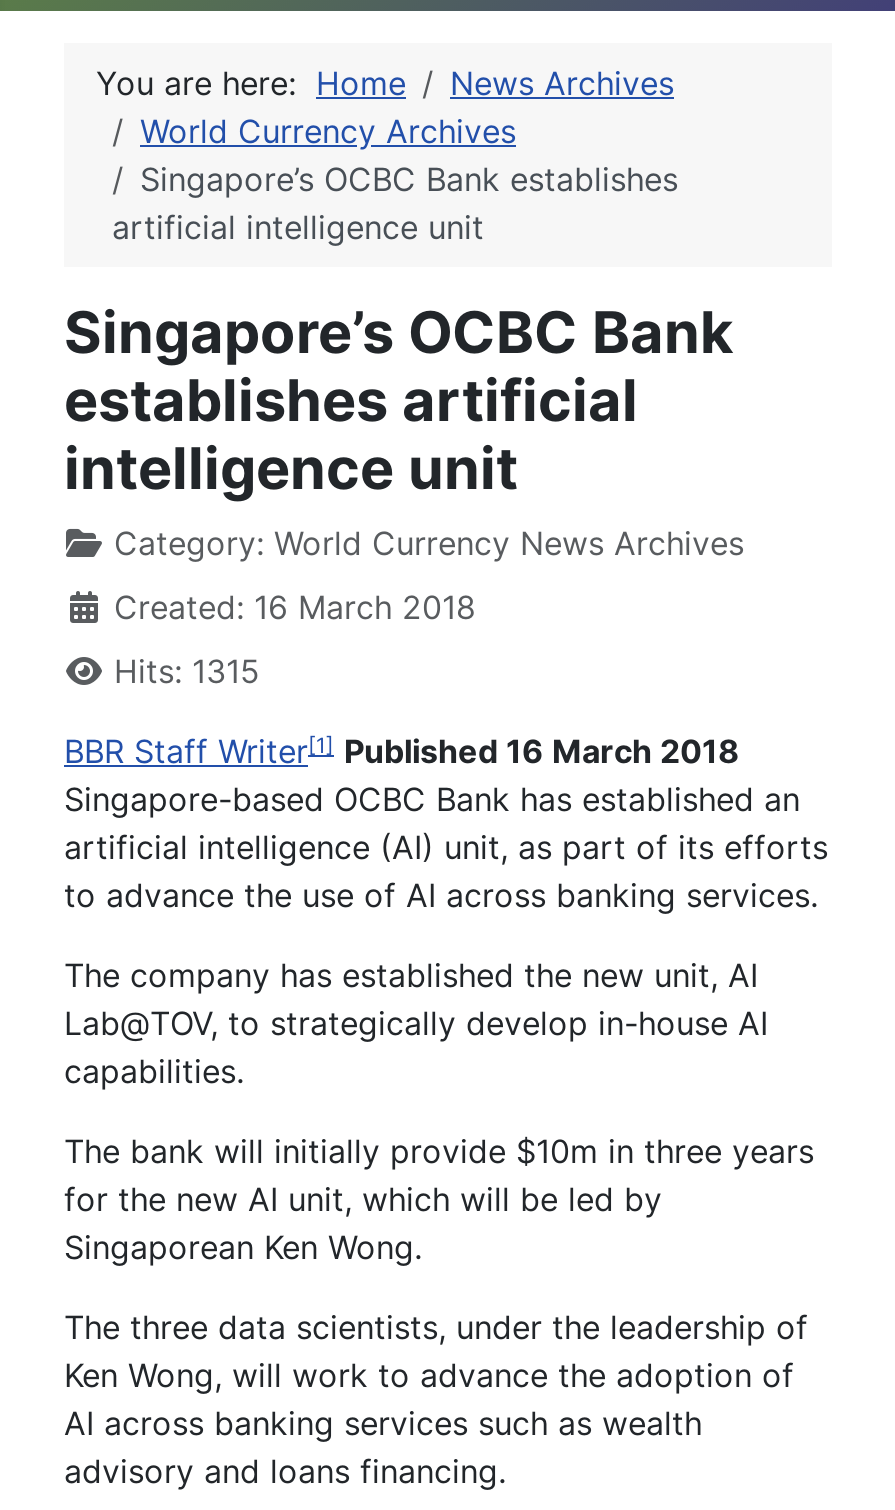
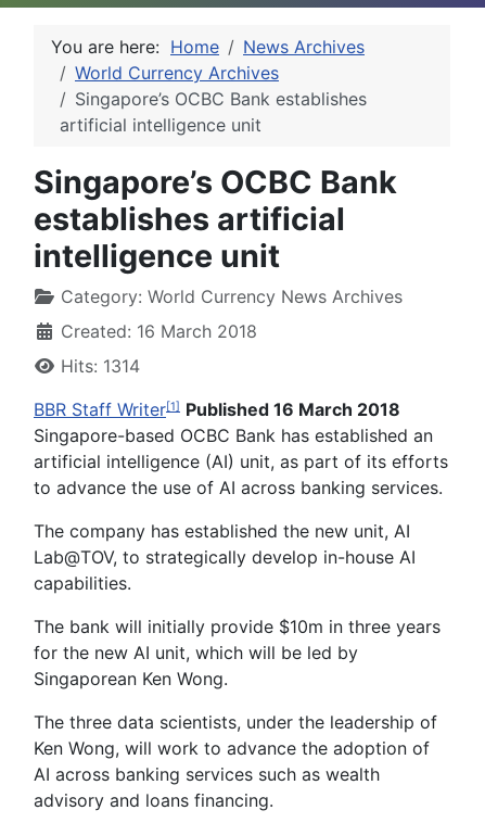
[114,651,260,691] Hits: 1315 -> [61,355,140,377] Hits: 1314

